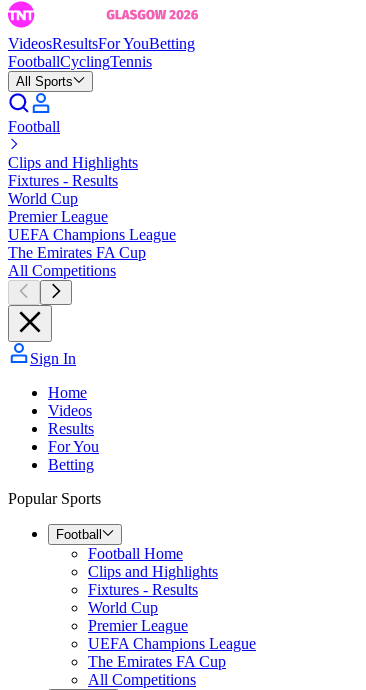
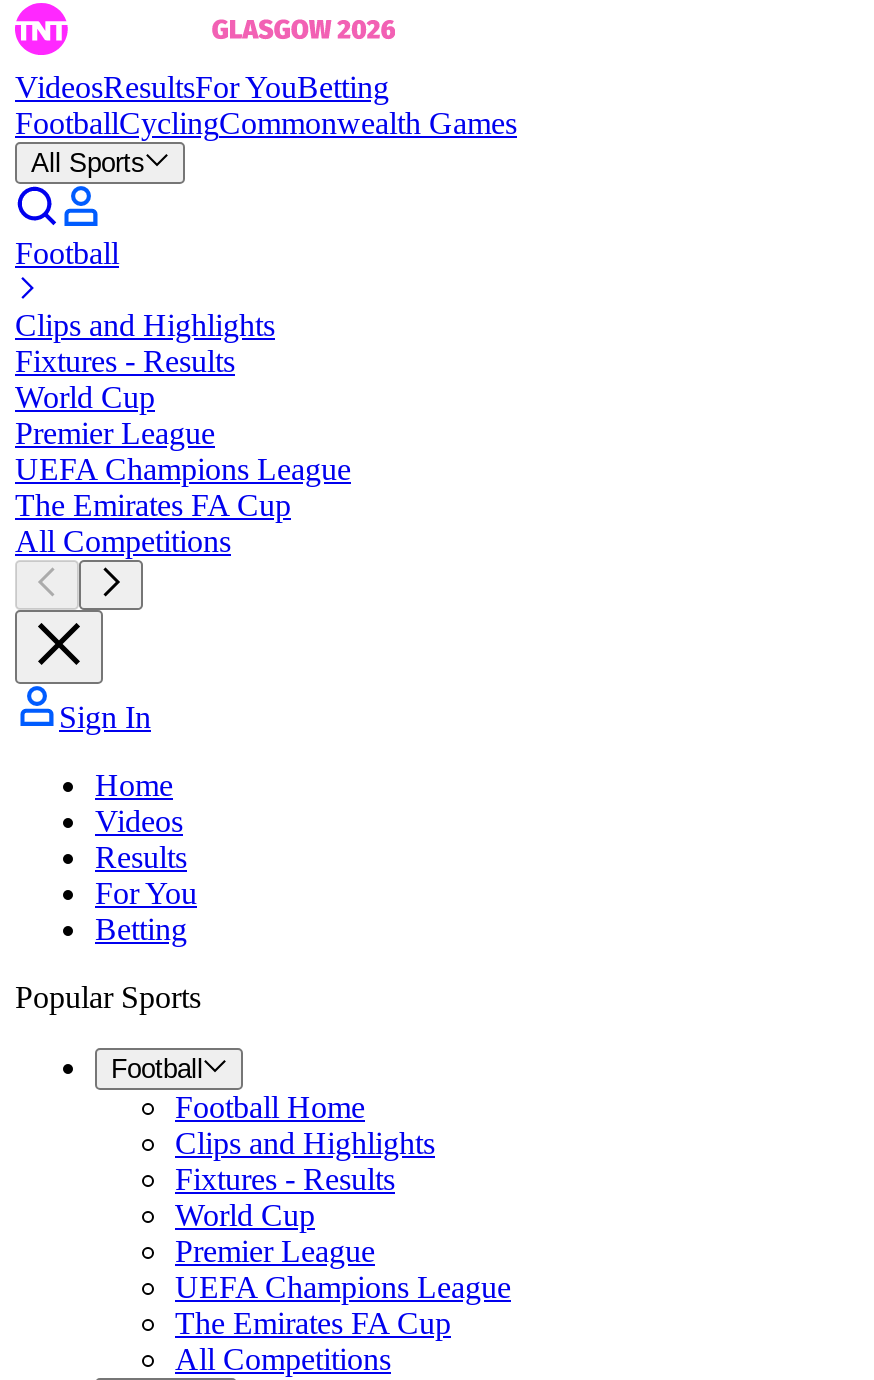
[8,53,152,70] FootballCyclingTennis -> [15,106,517,140] FootballCyclingCommonwealth Games

